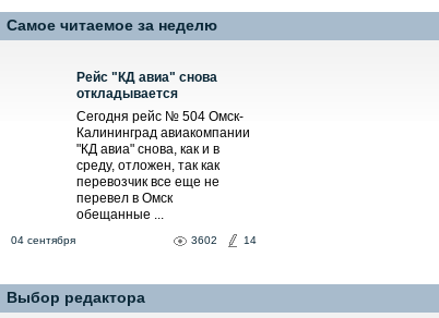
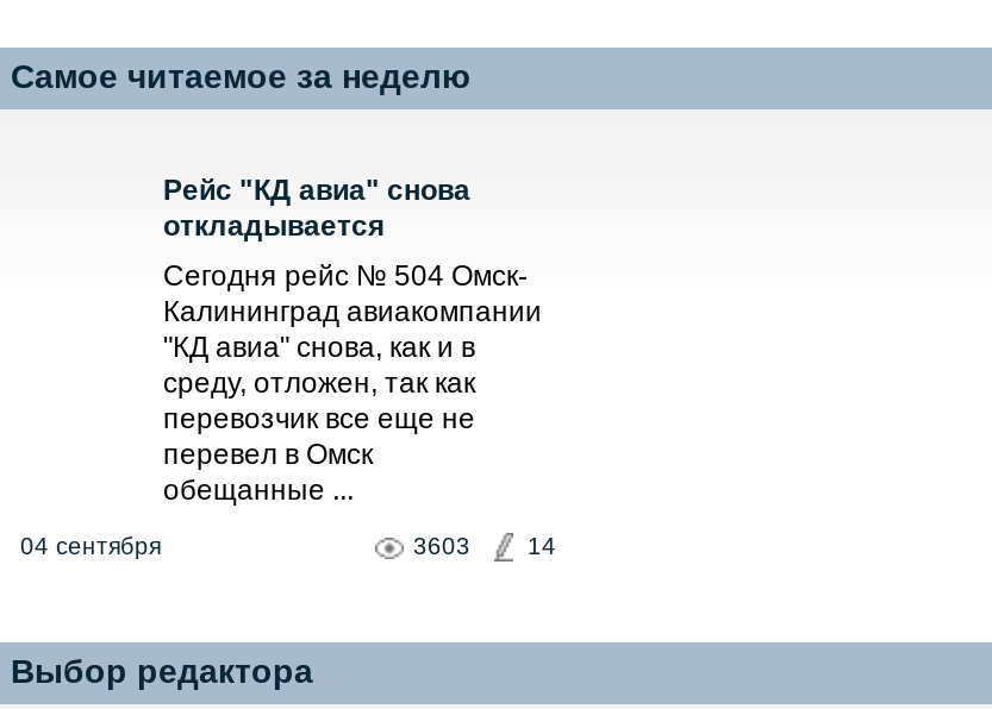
[191,234,217,246] 3602 -> [413,533,470,559] 3603

